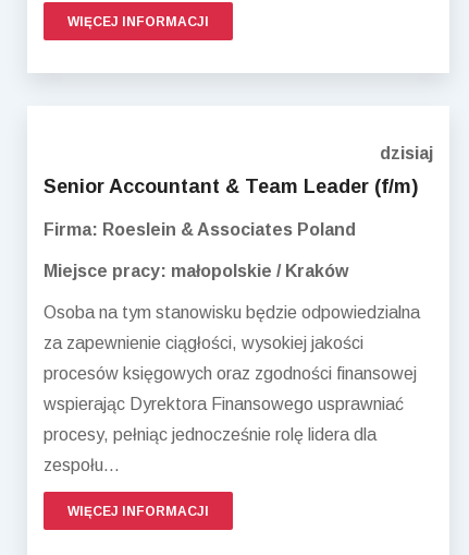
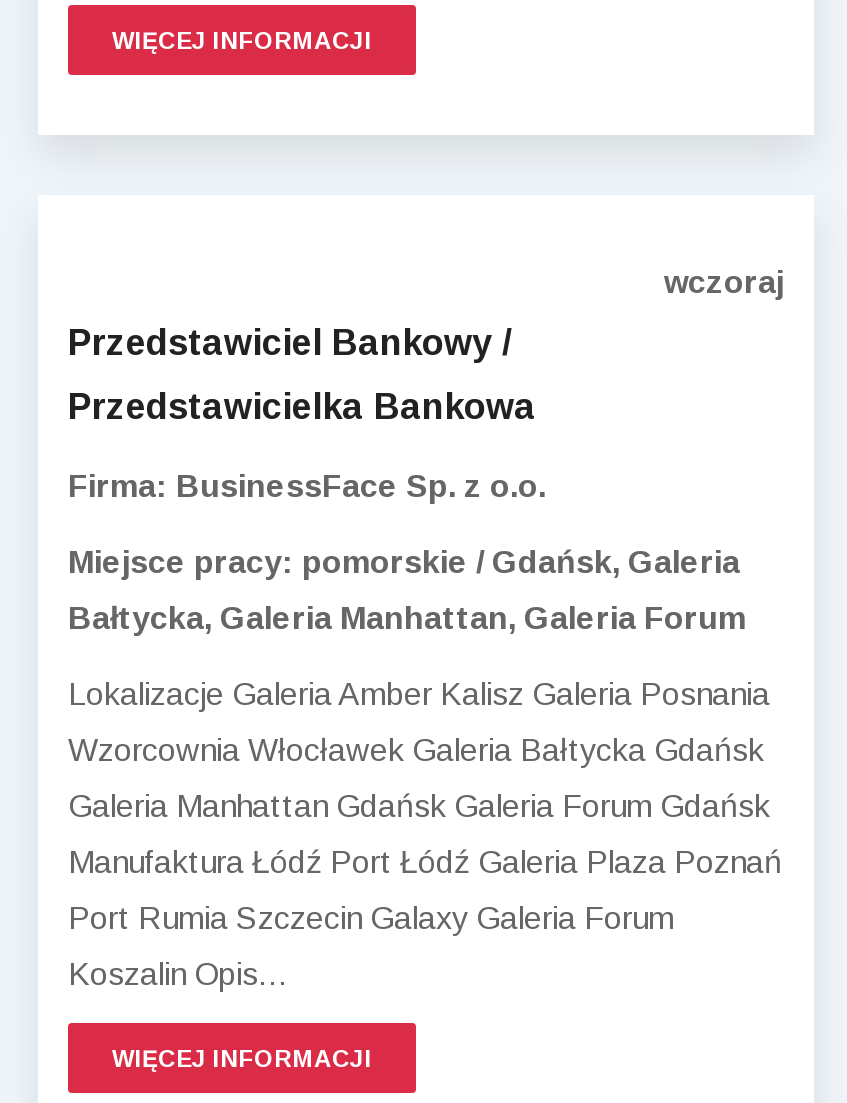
[44,144,433,474] dzisiaj | Senior Accountant & Team Leader (f/m) | Firma: Roeslein & Associates Poland | Miejsce pracy: małopolskie / Kraków | Osoba na tym stanowisku będzie odpowiedzialna | za zapewnienie ciągłości, wysokiej jakości | procesów księgowych oraz zgodności finansowej | wspierając Dyrektora Finansowego usprawniać | procesy, pełniąc jednocześnie rolę lidera dla | zespołu... -> [68,265,784,991] wczoraj | Przedstawiciel Bankowy / | Przedstawicielka Bankowa | Firma: BusinessFace Sp. z o.o. | Miejsce pracy: pomorskie / Gdańsk, Galeria | Bałtycka, Galeria Manhattan, Galeria Forum | Lokalizacje Galeria Amber Kalisz Galeria Posnania | Wzorcownia Włocławek Galeria Bałtycka Gdańsk | Galeria Manhattan Gdańsk Galeria Forum Gdańsk | Manufaktura Łódź Port Łódź Galeria Plaza Poznań | Port Rumia Szczecin Galaxy Galeria Forum | Koszalin Opis...

